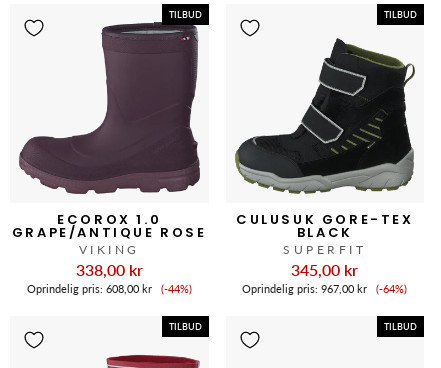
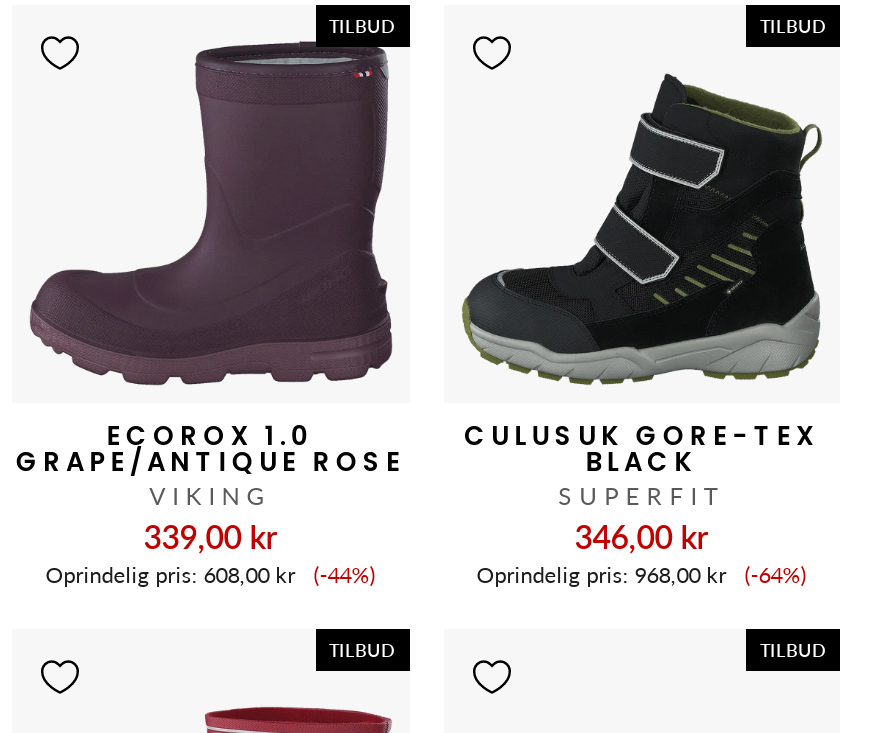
[76,260,143,279] 338,00 kr -> [144,517,278,555] 339,00 kr
[291,260,358,279] 345,00 kr -> [574,517,708,555] 346,00 kr
[242,282,367,295] Oprindelig pris: 967,00 kr -> [476,561,726,587] Oprindelig pris: 968,00 kr

